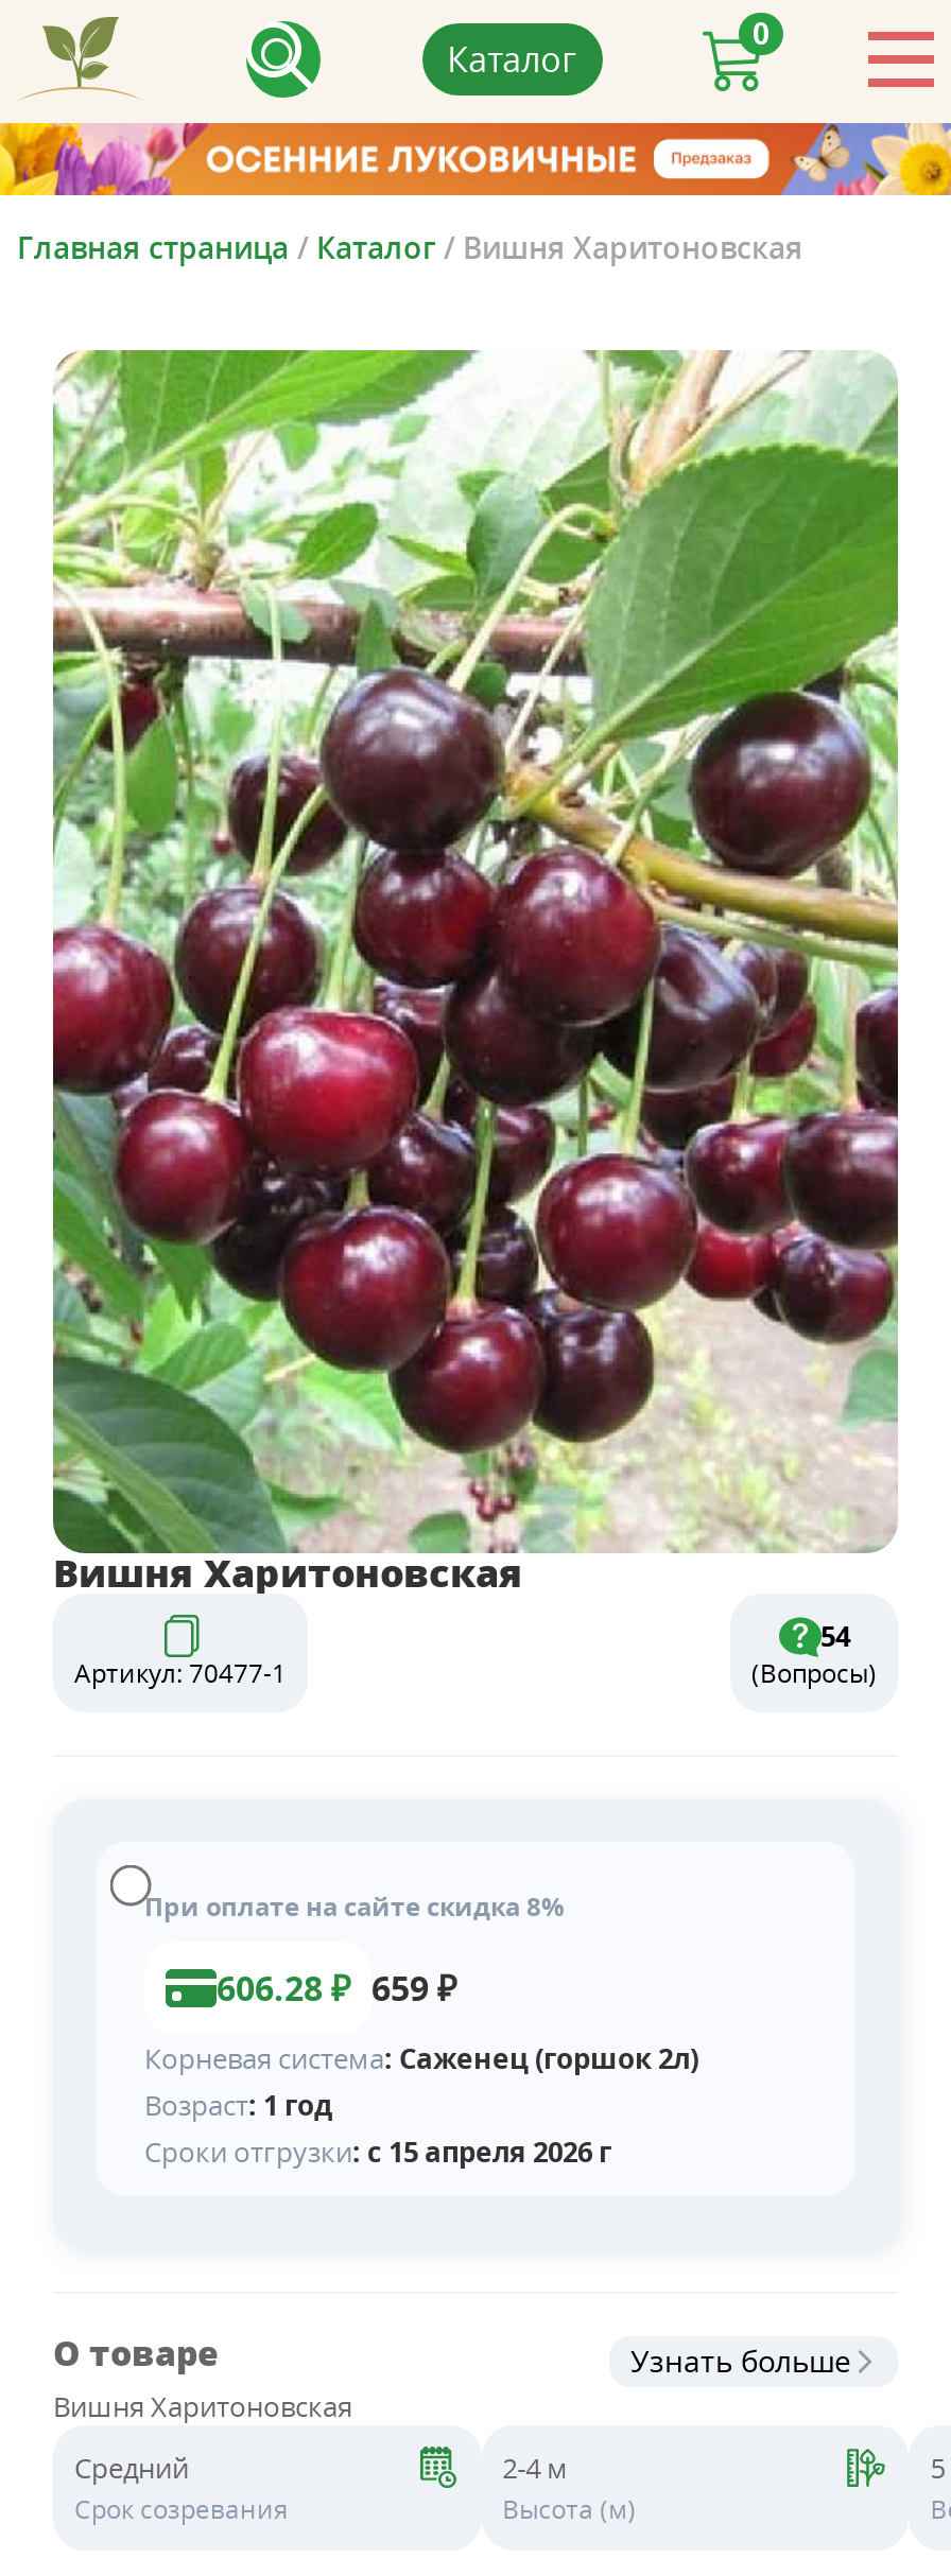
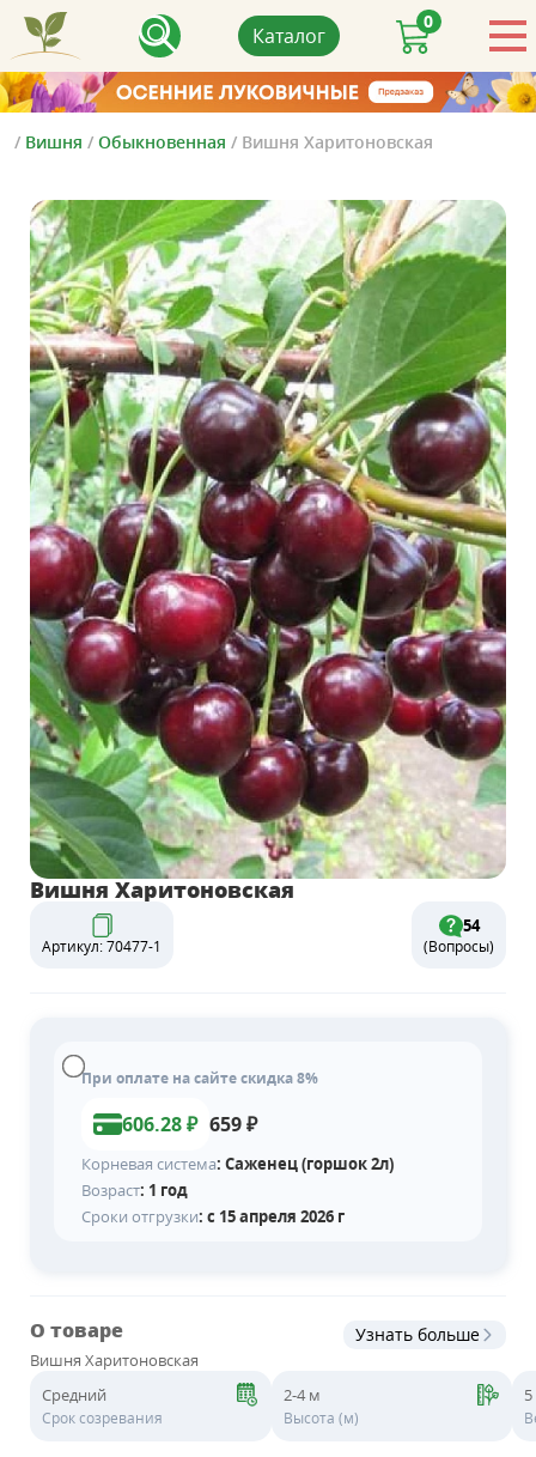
[17,226,802,267] Главная страница / Каталог / Вишня Харитоновская -> [10,130,433,153] / Вишня / Обыкновенная / Вишня Харитоновская

